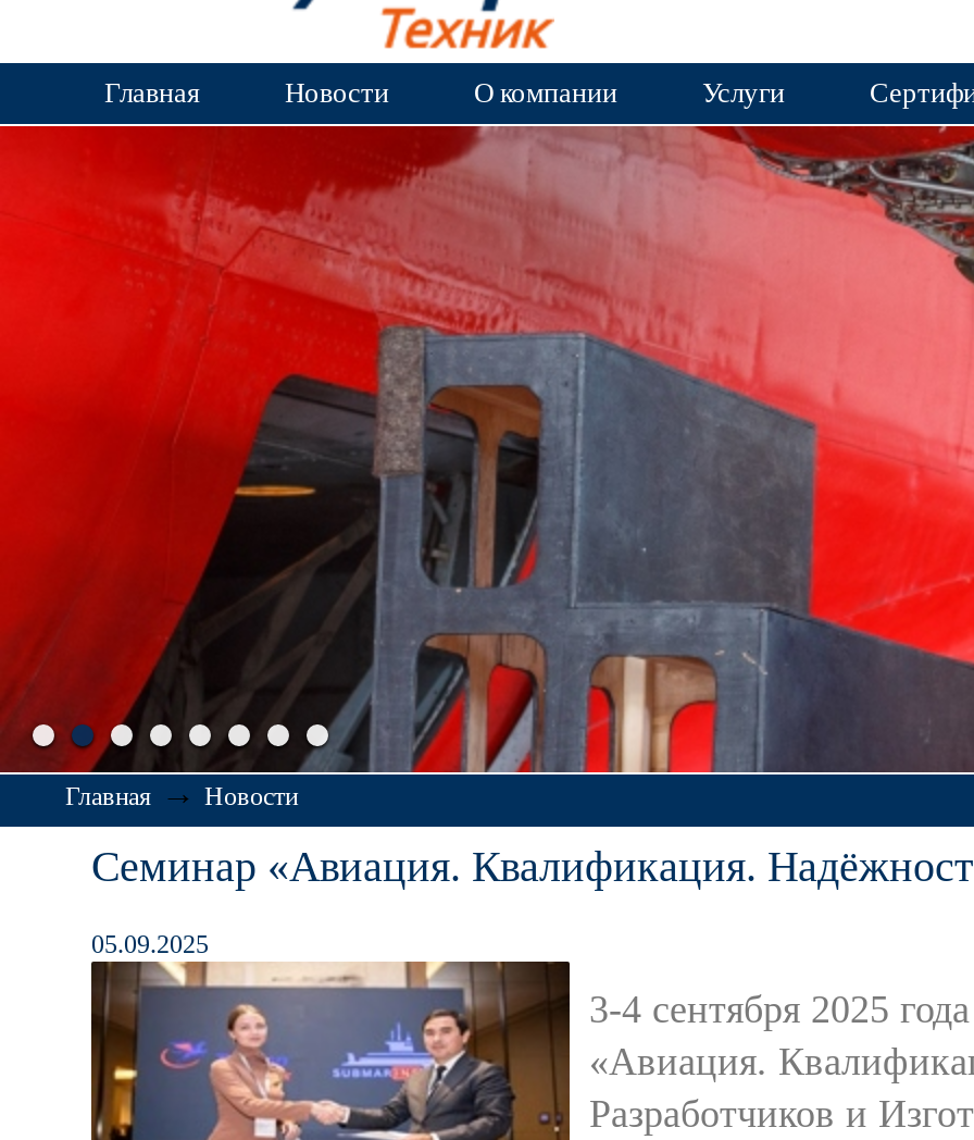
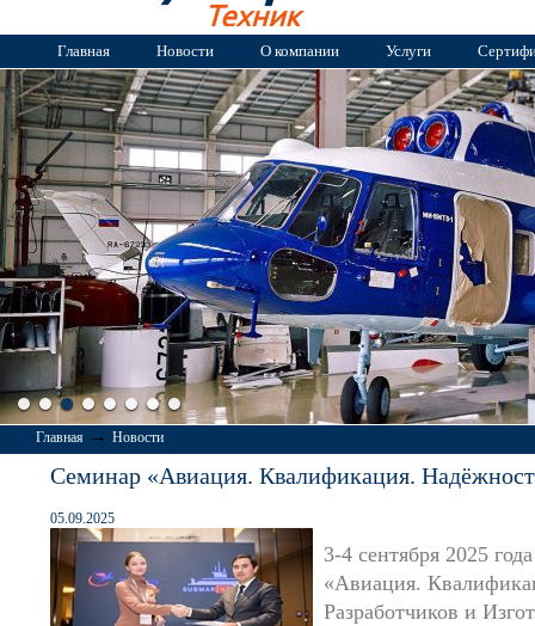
[7,124,967,775] [image] -> [4,68,531,425] [image]

